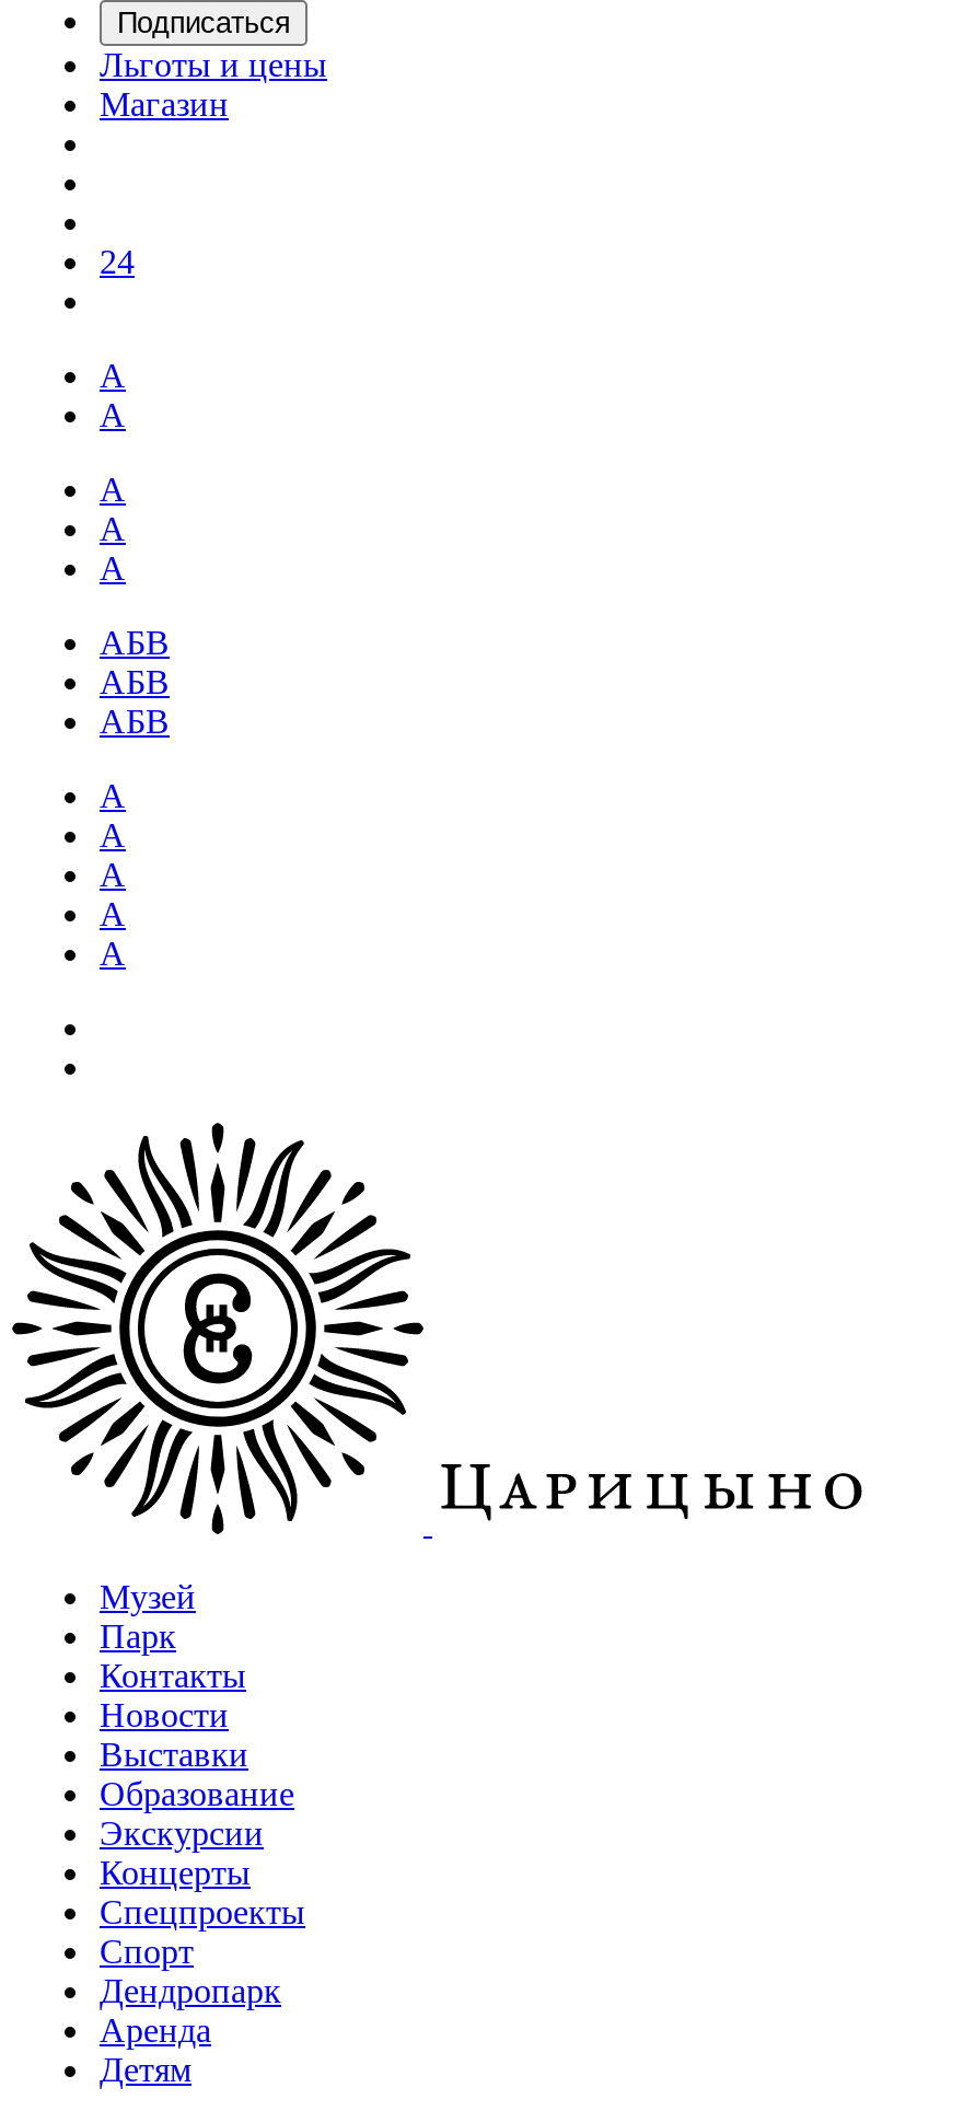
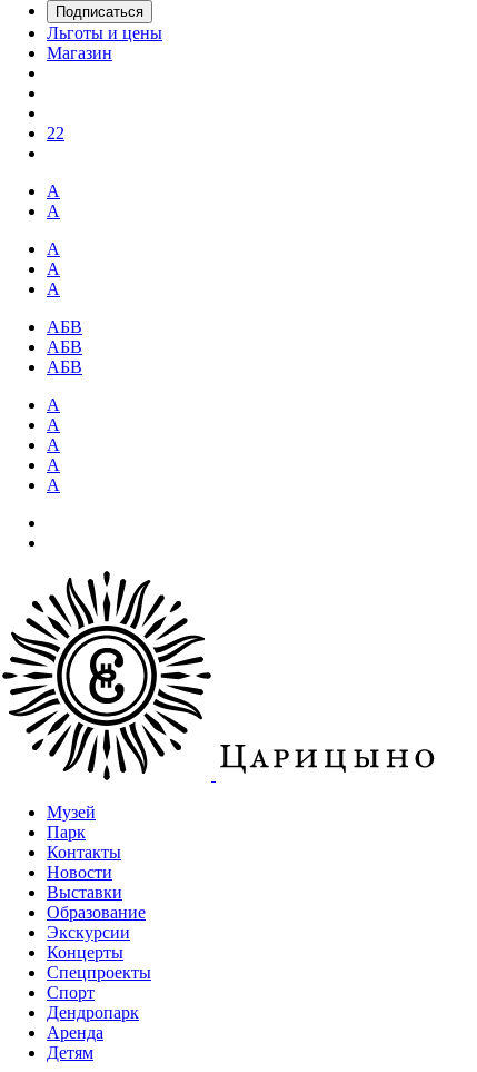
[100,243,135,280] 24 -> [47,124,64,143] 22

